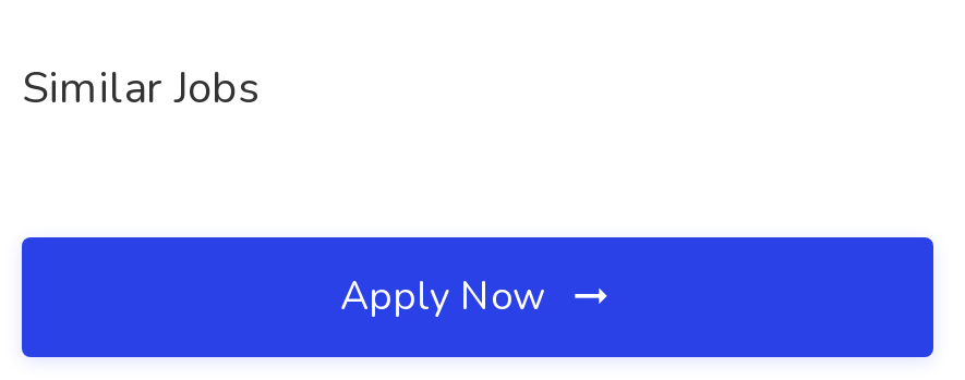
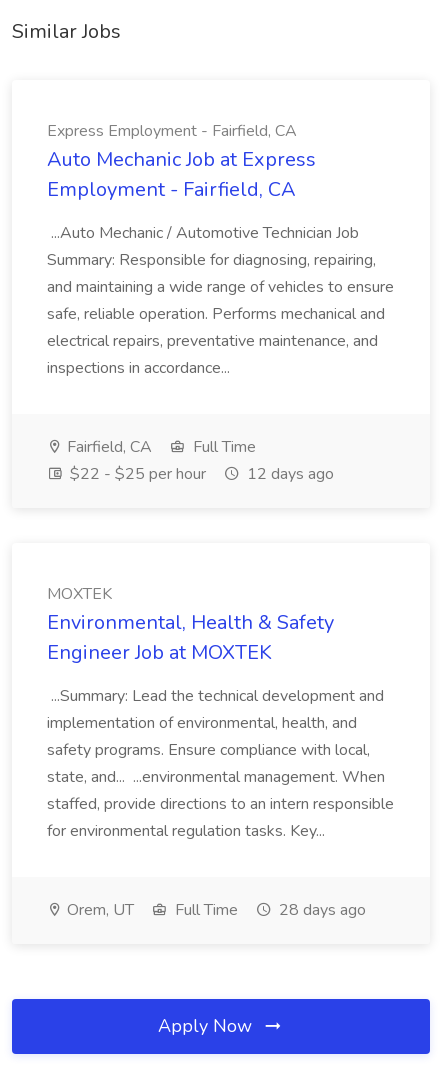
none -> [47,120,394,379] Express Employment - Fairfield, CA | Auto Mechanic Job at Express | Employment - Fairfield, CA | ...Auto Mechanic / Automotive Technician Job | Summary: Responsible for diagnosing, repairing, | and maintaining a wide range of vehicles to ensure | safe, reliable operation. Performs mechanical and | electrical repairs, preventative maintenance, and | inspections in accordance...
none -> [47,583,394,842] MOXTEK | Environmental, Health & Safety | Engineer Job at MOXTEK | ...Summary: Lead the technical development and | implementation of environmental, health, and | safety programs. Ensure compliance with local, | state, and... ...environmental management. When | staffed, provide directions to an intern responsible | for environmental regulation tasks. Key...
none -> [63,436,334,485] Fairfield, CA | Full Time | $22 - $25 per hour | 12 days ago
none -> [63,899,366,921] Orem, UT | Full Time | 28 days ago

